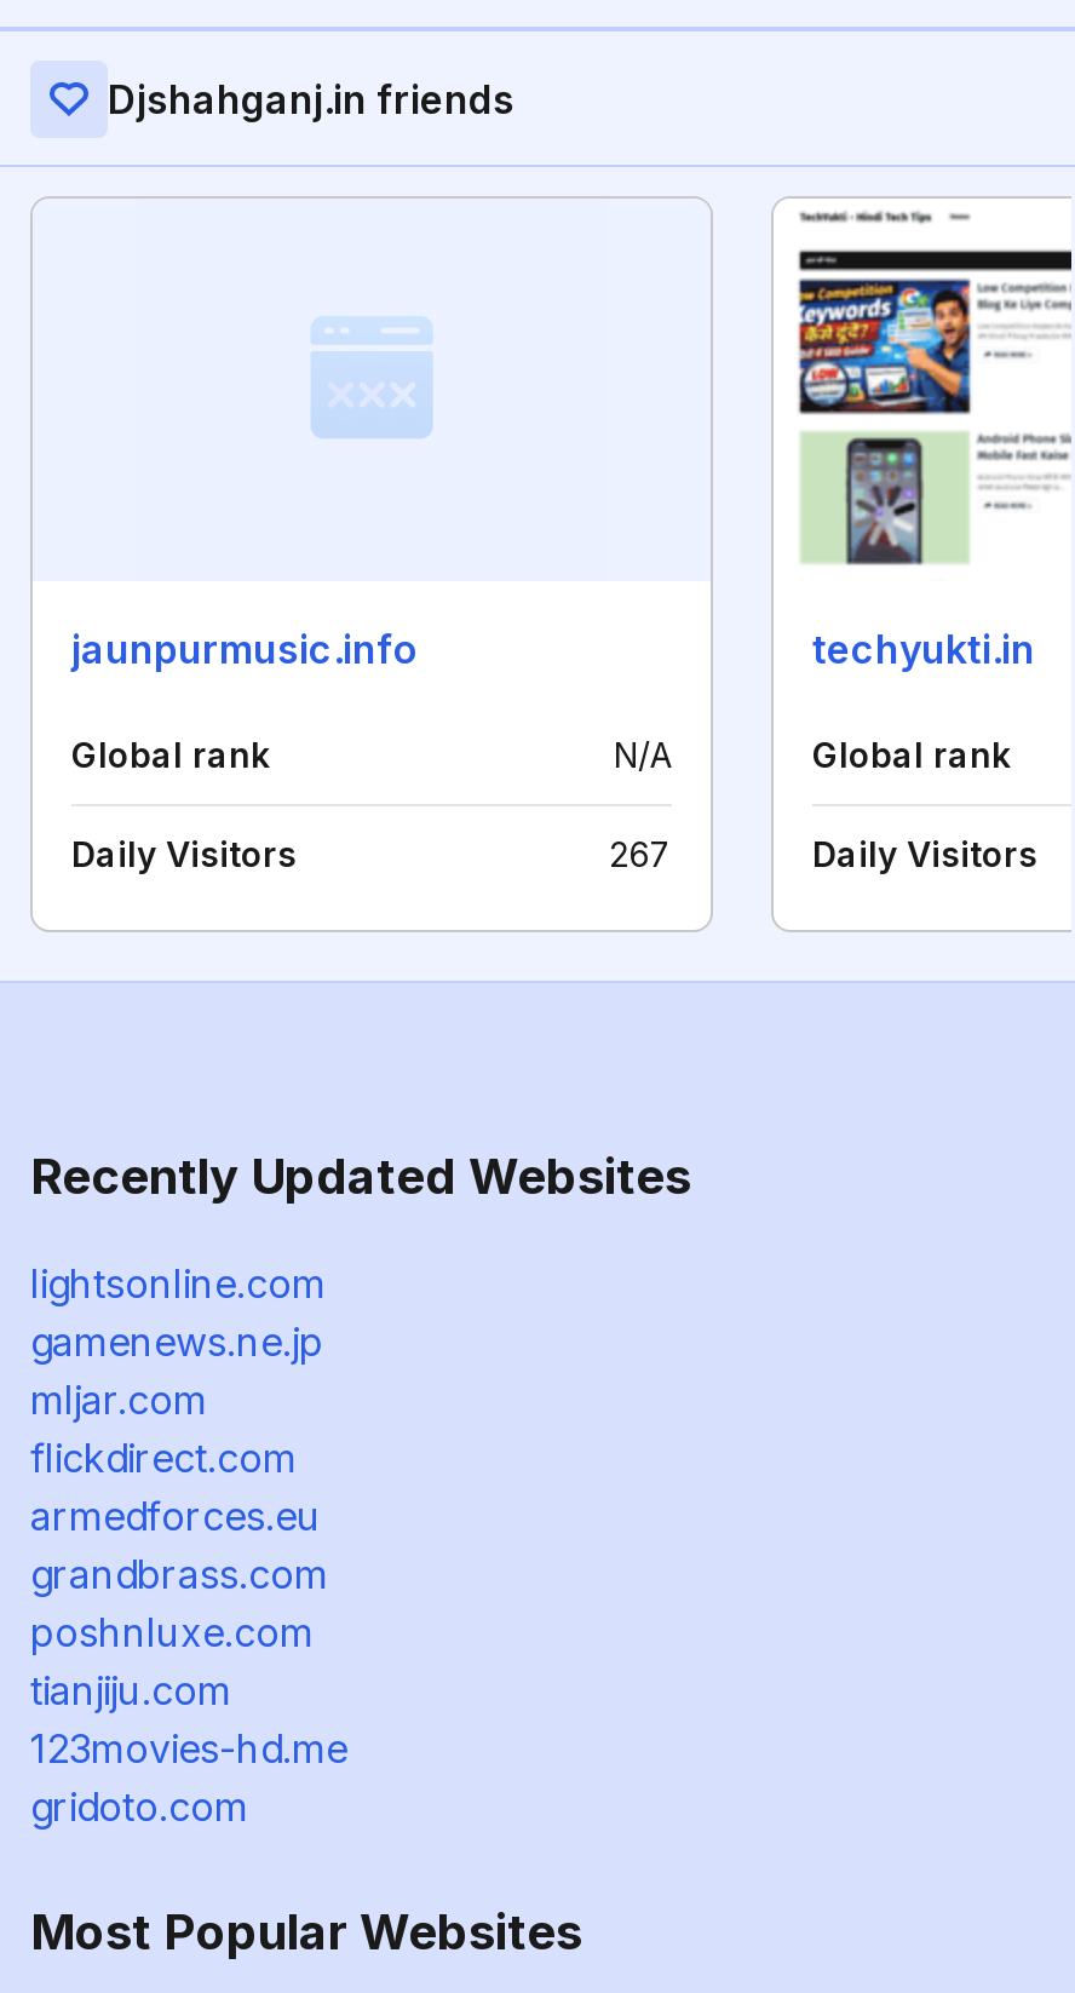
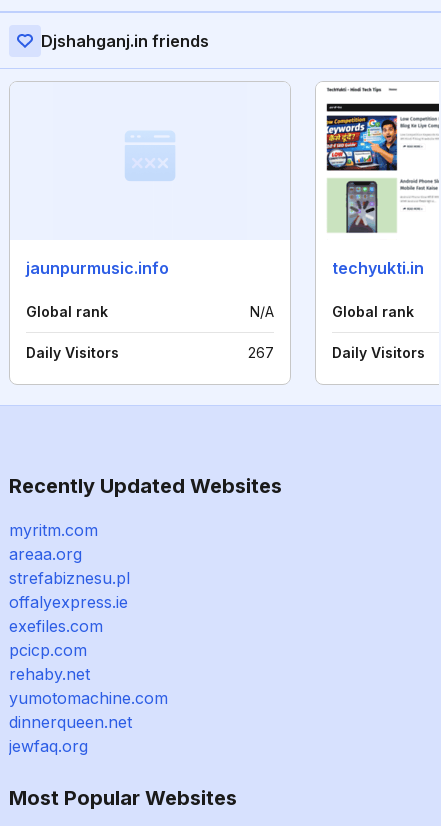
[30,1259,347,1831] lightsonline.com | gamenews.ne.jp | mljar.com | flickdirect.com | armedforces.eu | grandbrass.com | poshnluxe.com | tianjiju.com | 123movies-hd.me | gridoto.com -> [9,520,168,756] myritm.com | areaa.org | strefabiznesu.pl | offalyexpress.ie | exefiles.com | pcicp.com | rehaby.net | yumotomachine.com | dinnerqueen.net | jewfaq.org

